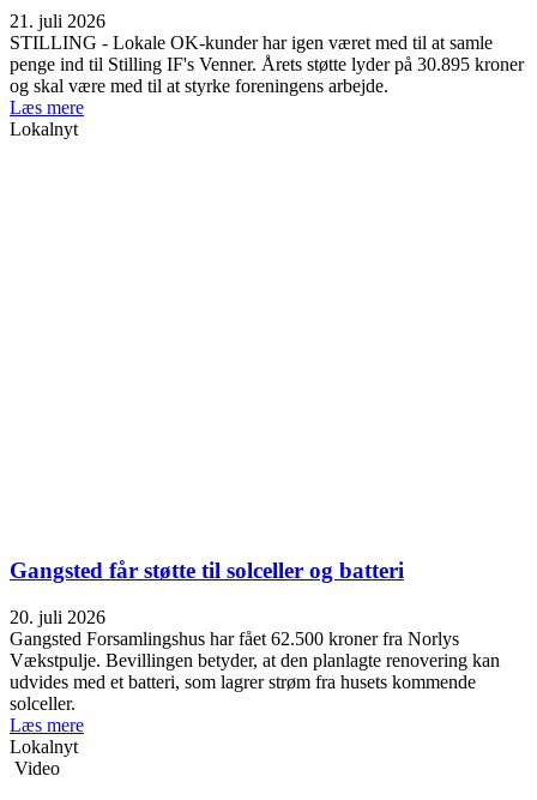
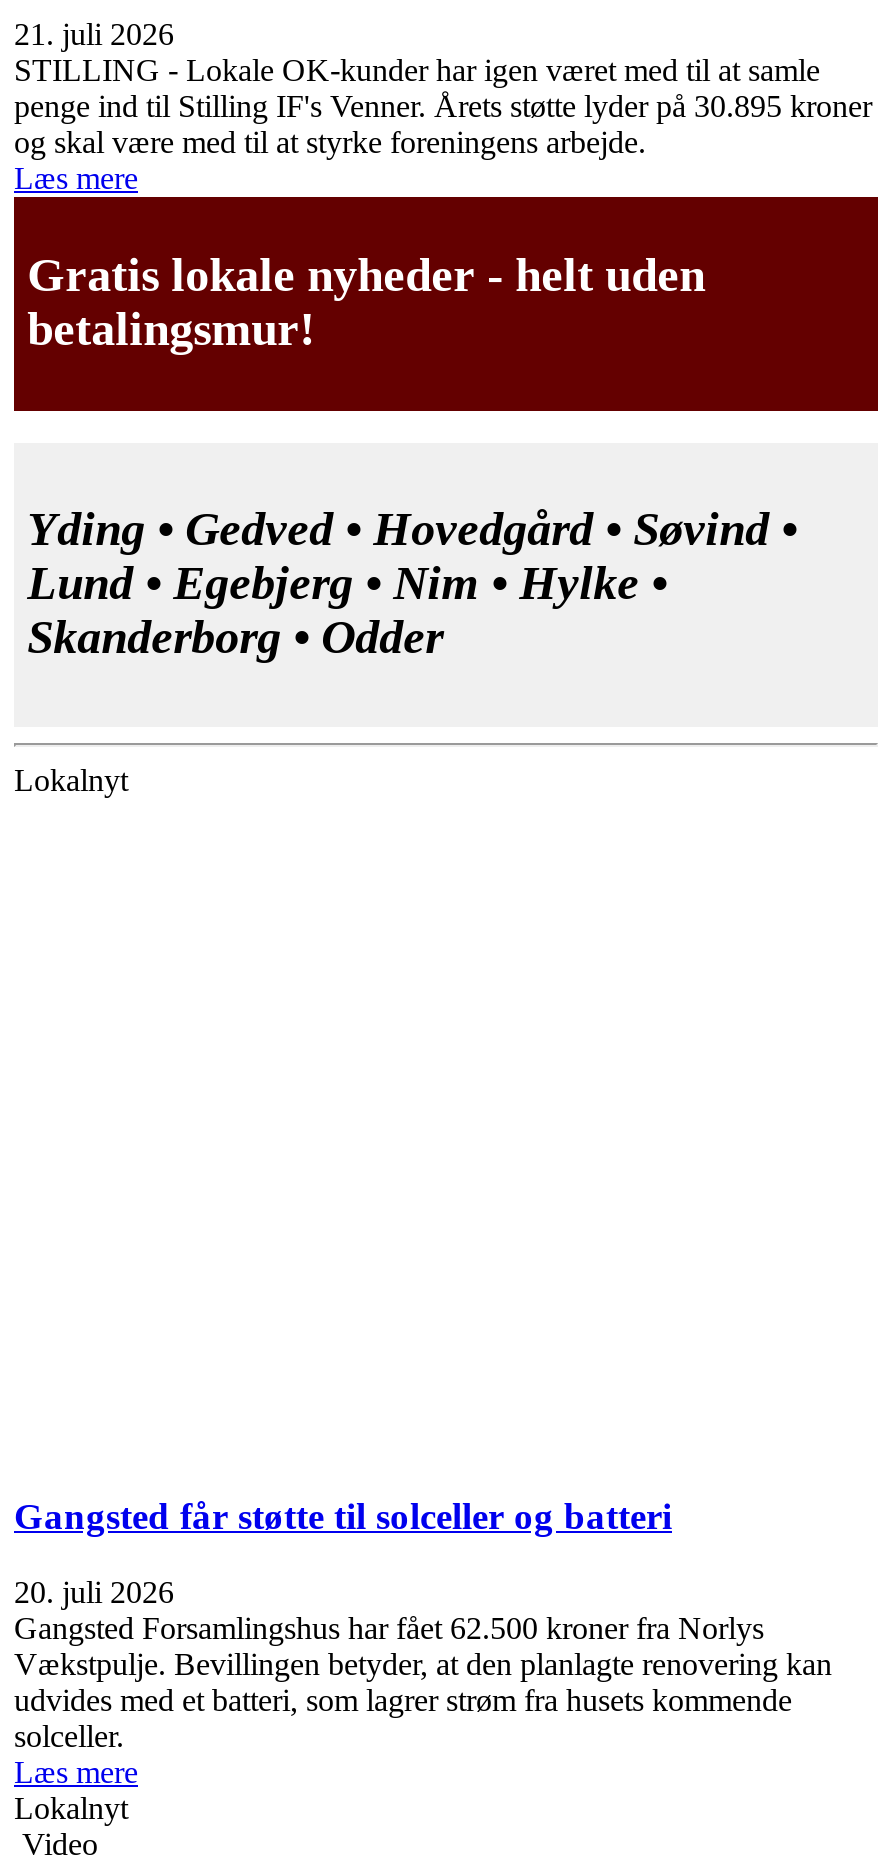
none -> [12,194,880,414] [image] | Gratis lokale nyheder - helt uden | betalingsmur!
none -> [27,504,797,664] Yding • Gedved • Hovedgård • Søvind • | Lund • Egebjerg • Nim • Hylke • | Skanderborg • Odder

